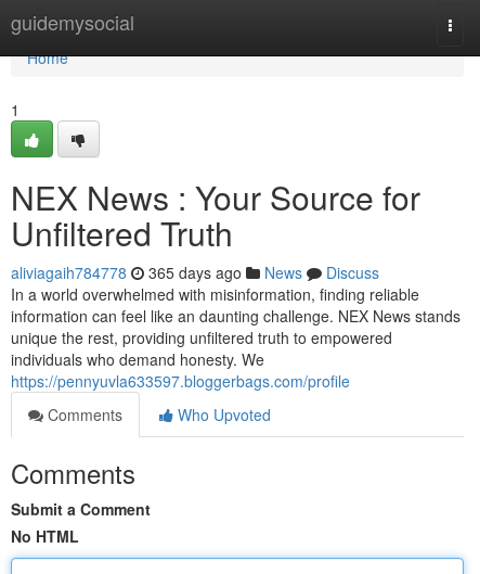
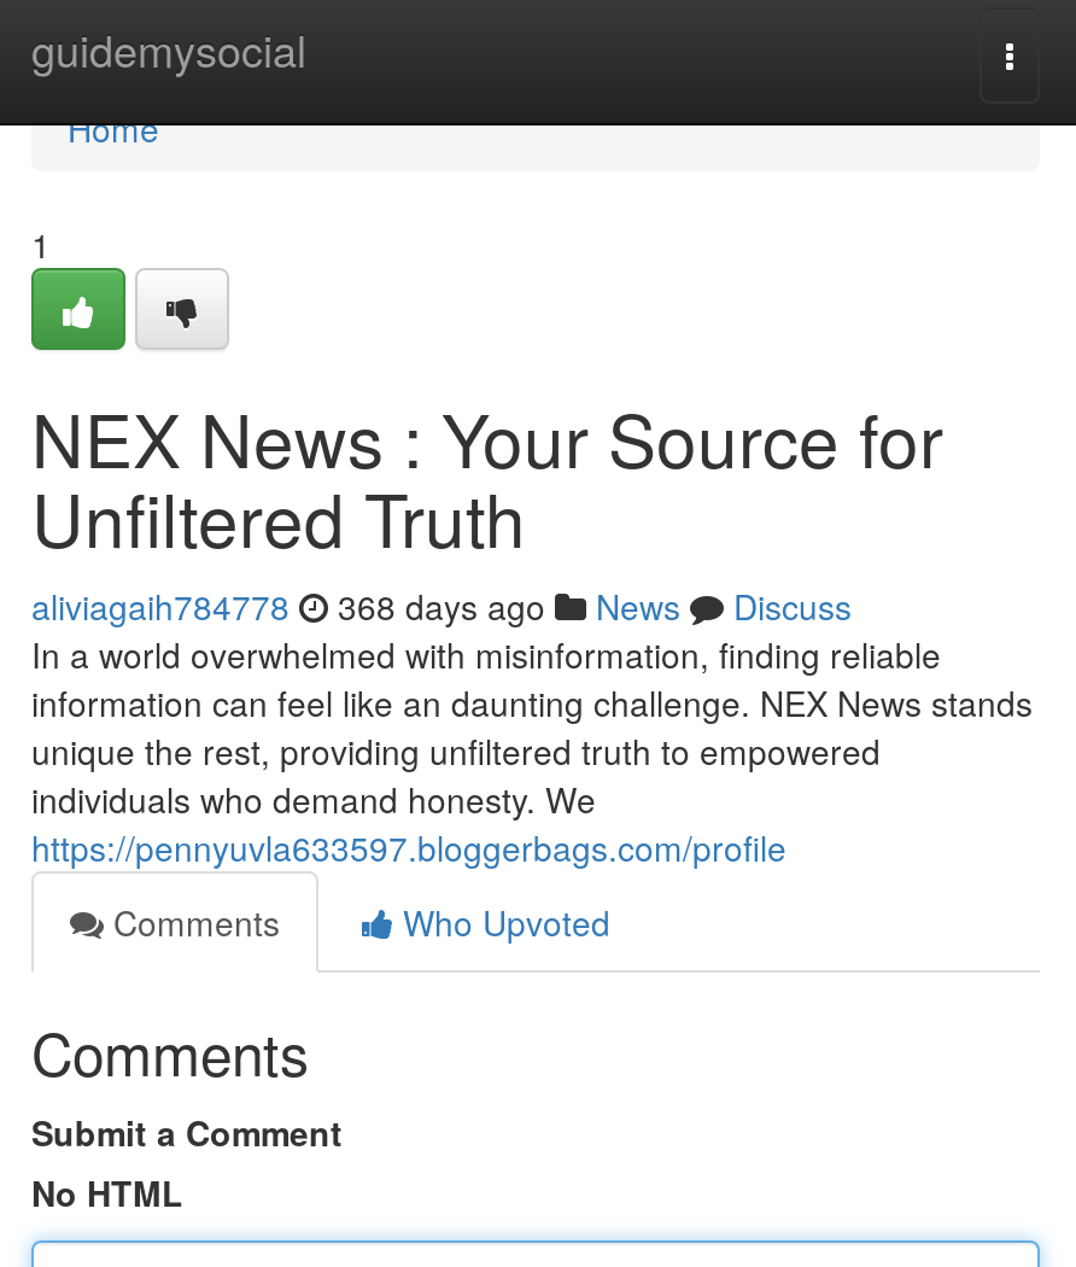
[11,262,379,283] aliviagaih784778 365 days ago News Discuss -> [31,582,852,630] aliviagaih784778 368 days ago News Discuss

